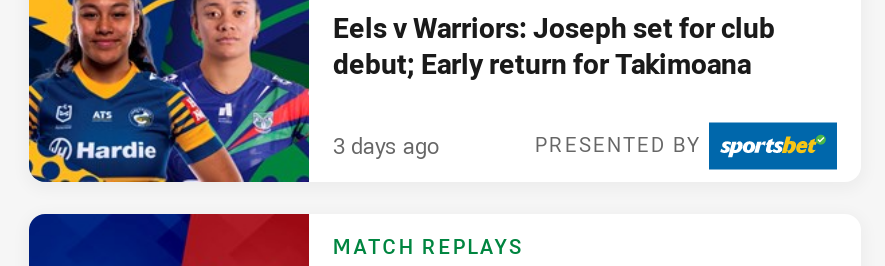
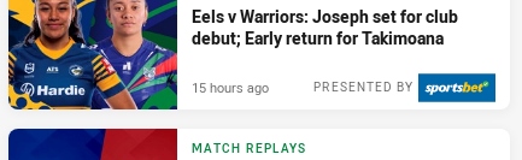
[333,130,439,160] 3 days ago -> [192,78,269,96] 15 hours ago

